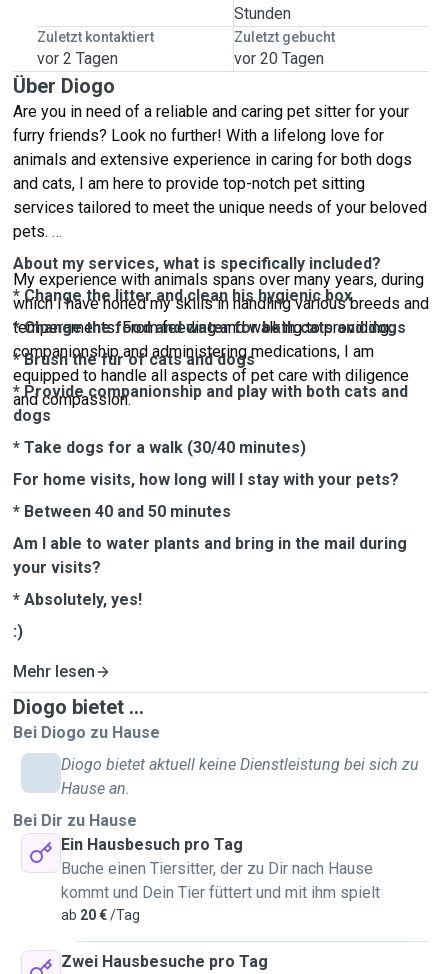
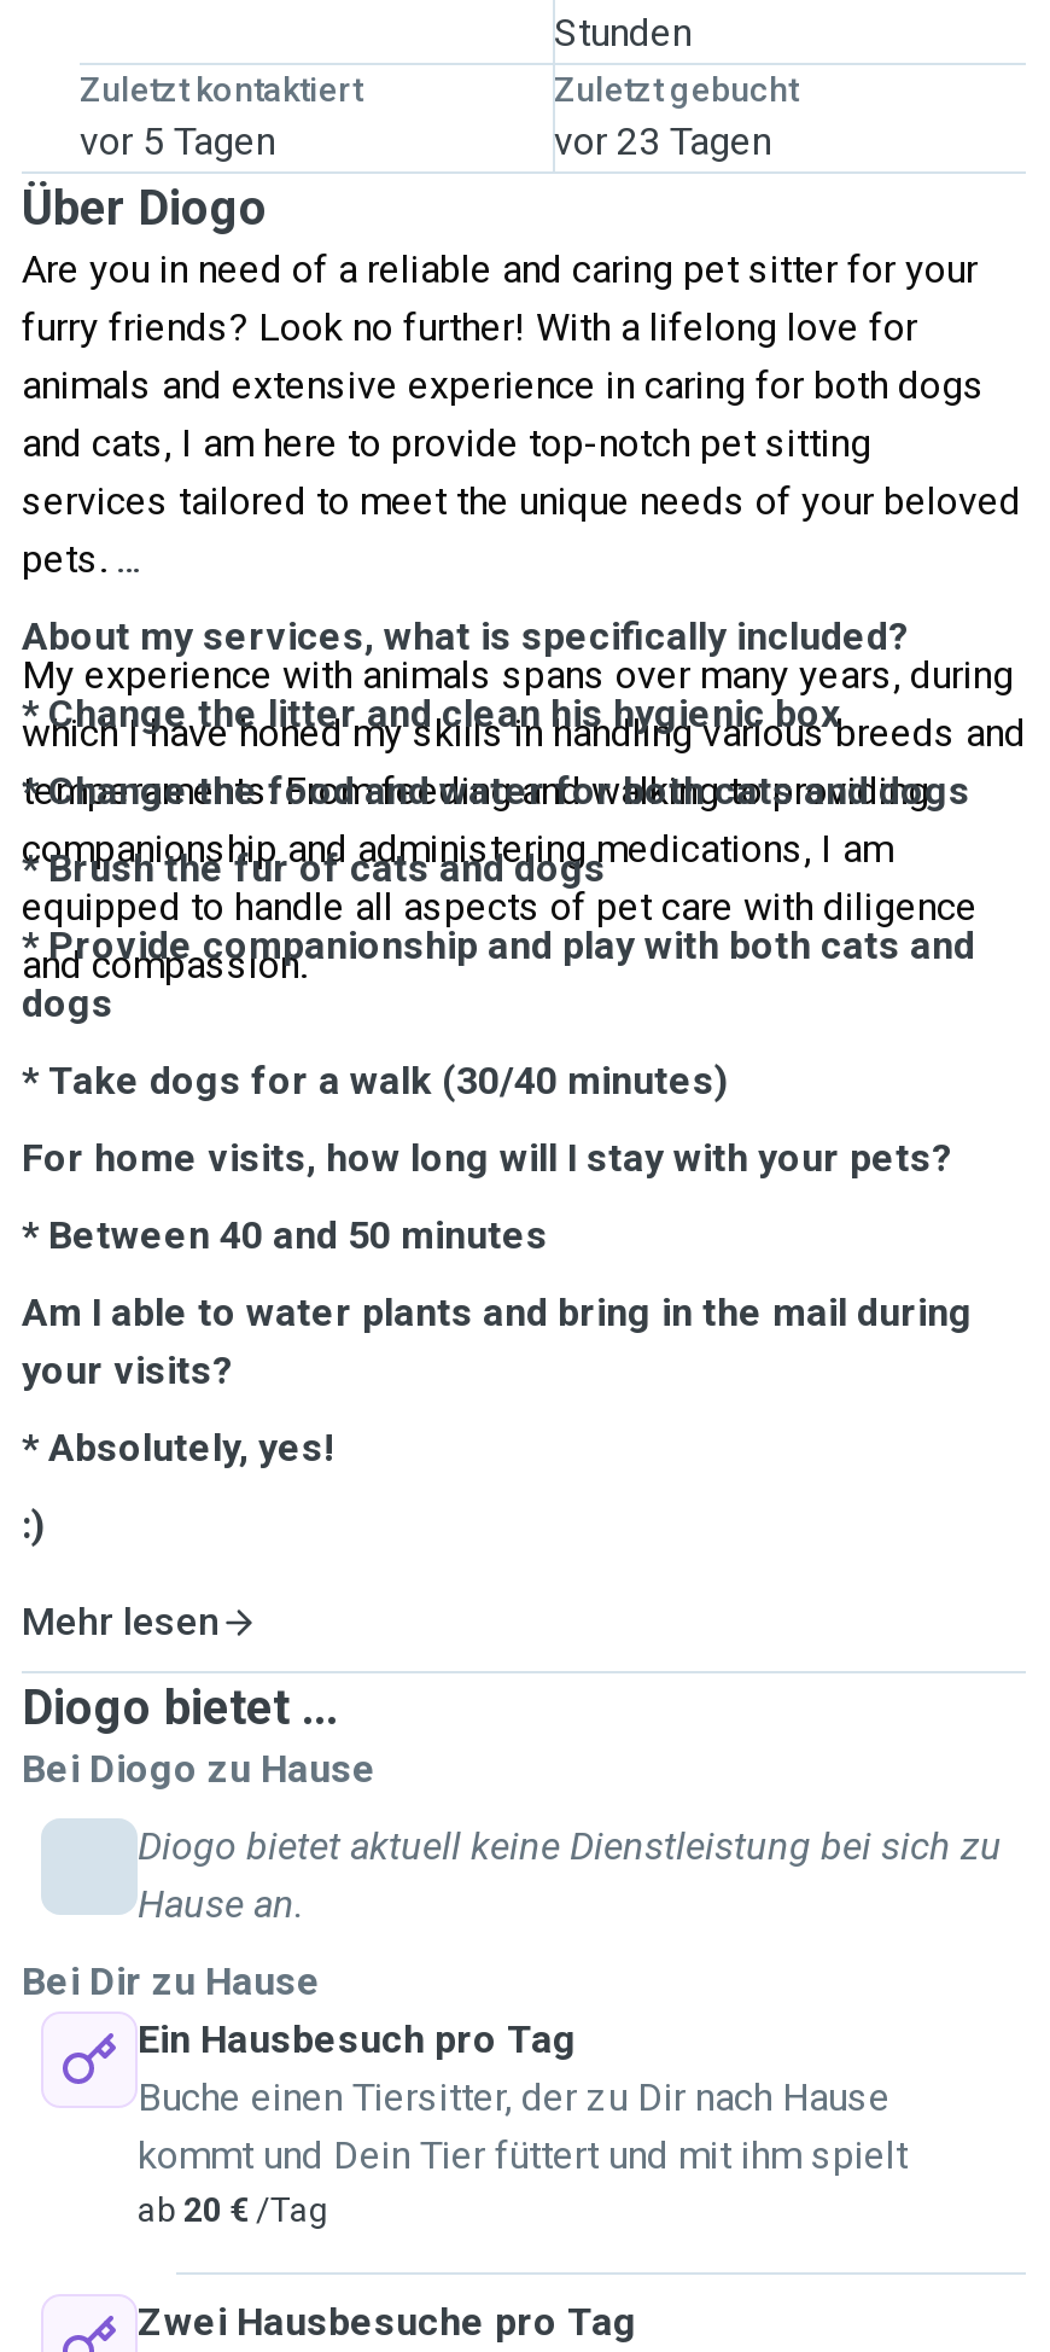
[37,49,118,68] vor 2 Tagen -> [80,118,275,164] vor 5 Tagen
[233,49,323,68] vor 20 Tagen -> [554,118,771,164] vor 23 Tagen

